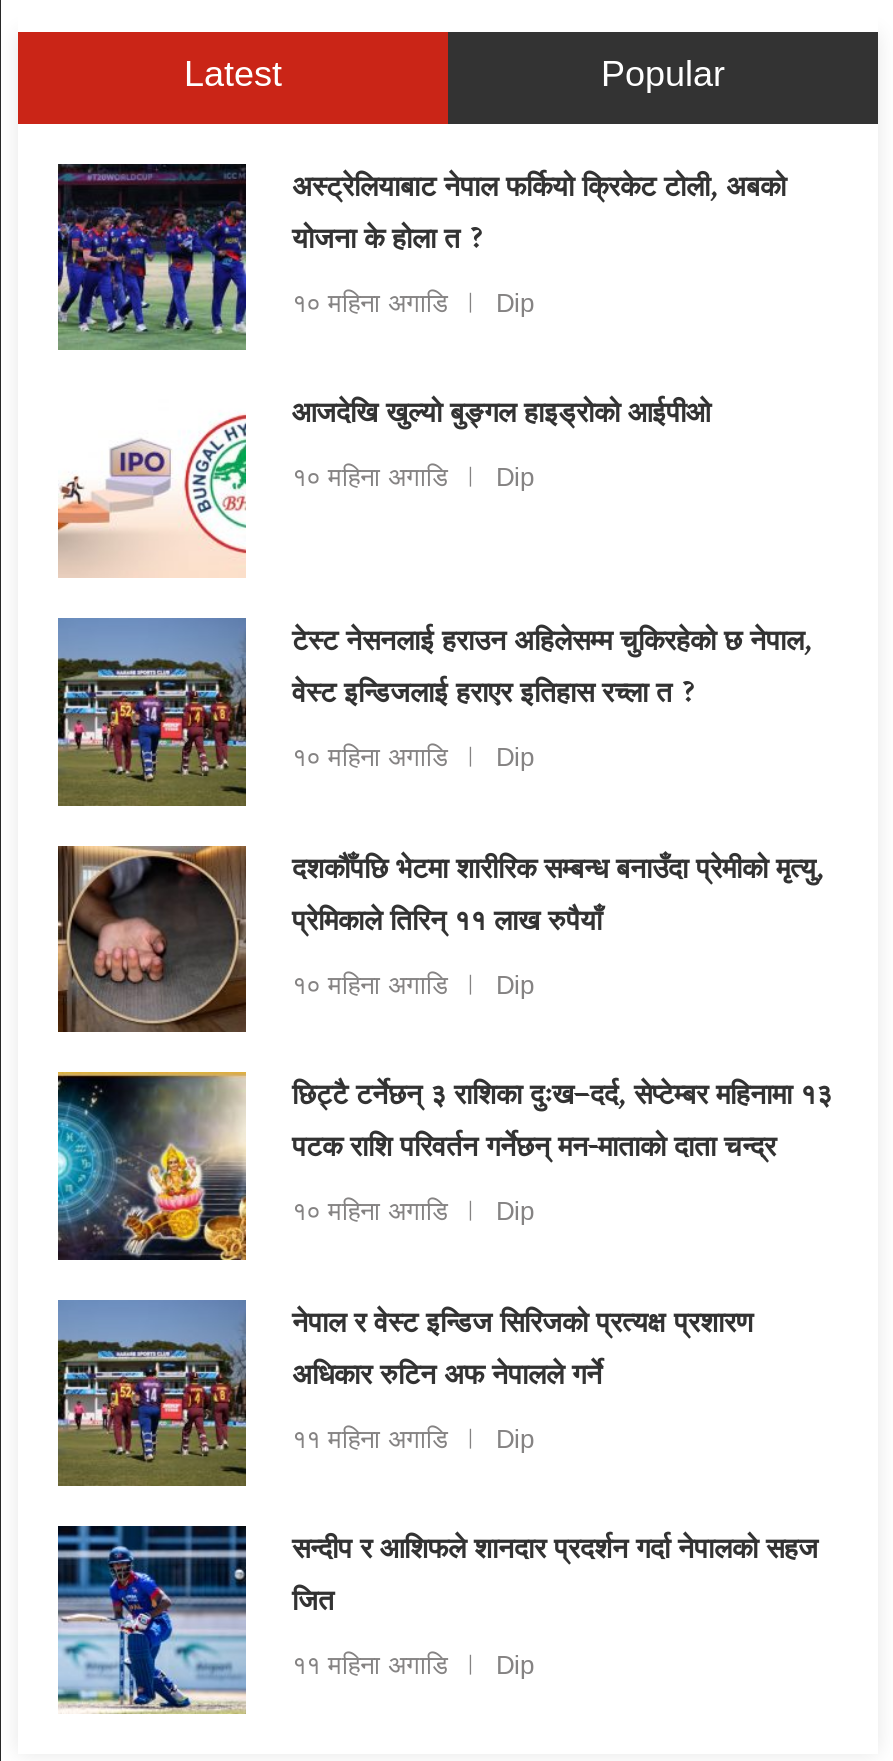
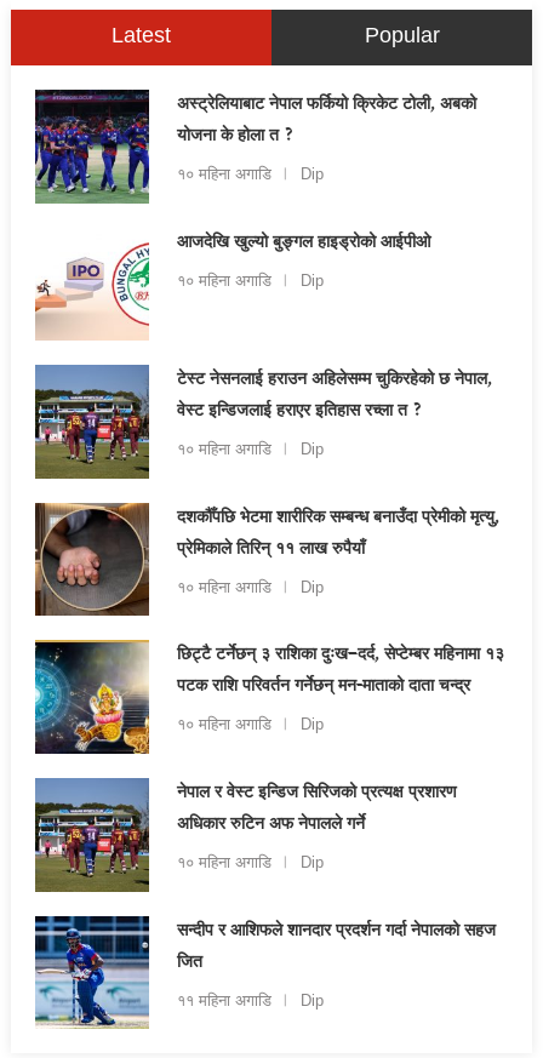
[292,1420,534,1462] ११ महिना अगाडि Dip -> [177,851,324,876] १० महिना अगाडि Dip

